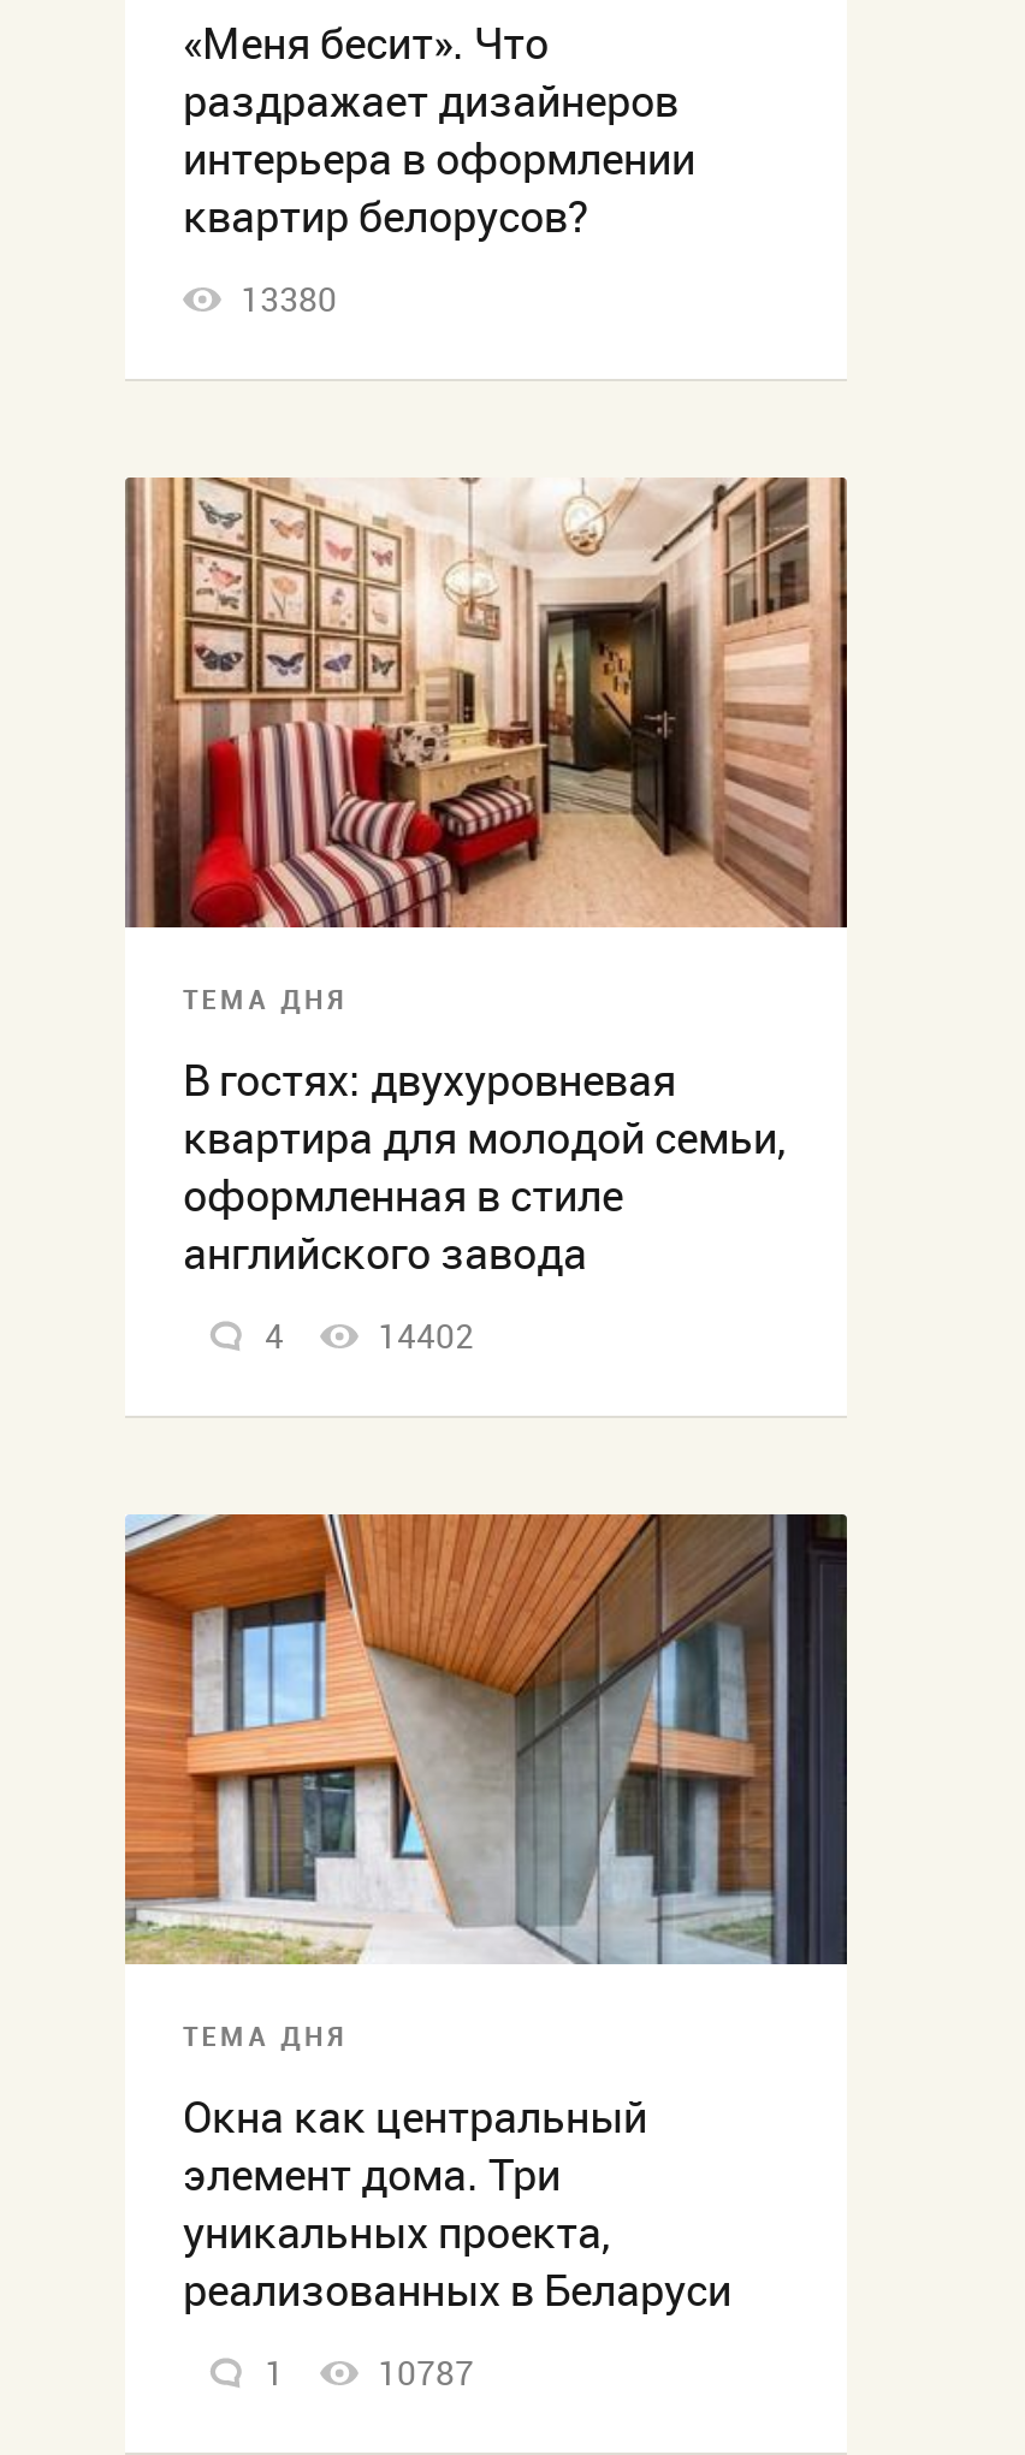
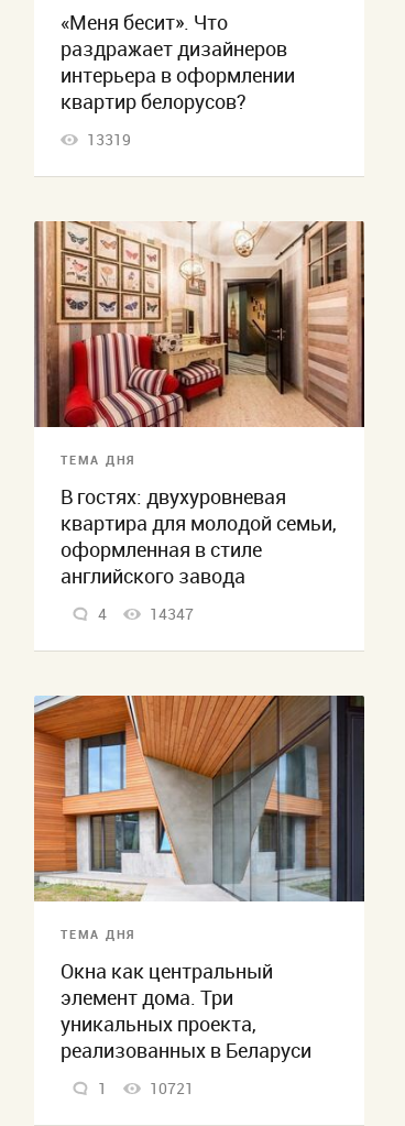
[241,280,337,319] 13380 -> [87,131,131,149] 13319
[378,1317,474,1356] 14402 -> [150,605,194,623] 14347
[378,2354,474,2392] 10787 -> [150,1080,194,1097] 10721

